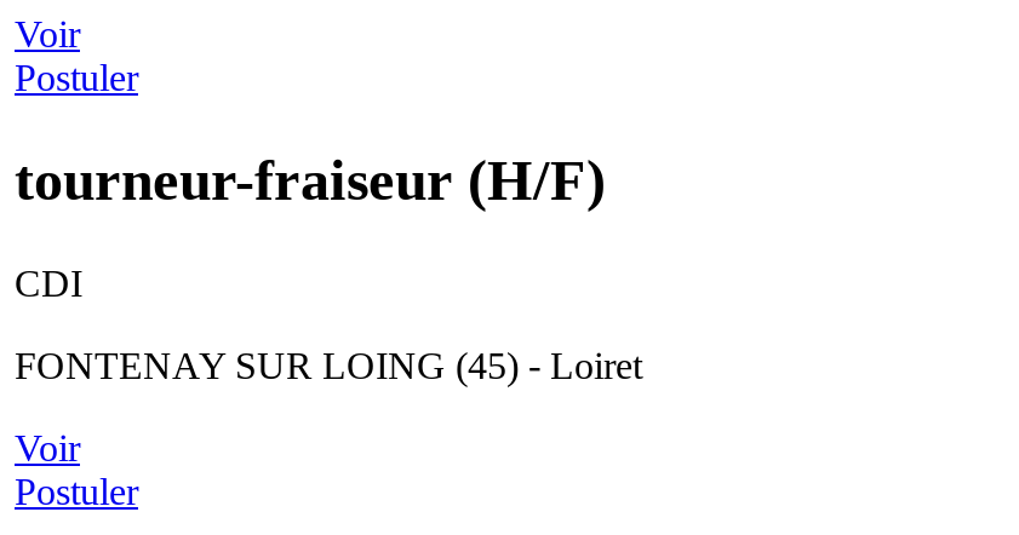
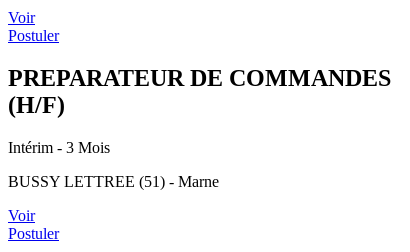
[15,148,606,211] tourneur-fraiseur (H/F) -> [8,65,391,118] PREPARATEUR DE COMMANDES | (H/F)
[15,262,82,303] CDI -> [8,139,110,156] Intérim - 3 Mois
[15,344,642,385] FONTENAY SUR LOING (45) - Loiret -> [8,173,219,190] BUSSY LETTREE (51) - Marne

